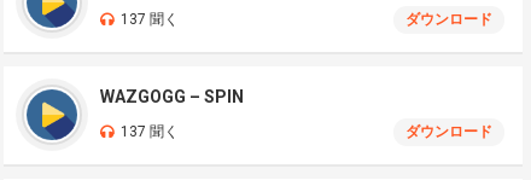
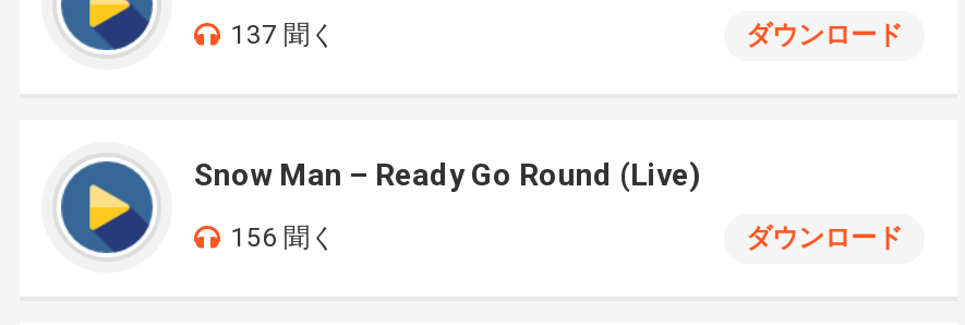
[100,87,244,106] WAZGOGG – SPIN -> [194,157,700,192] Snow Man – Ready Go Round (Live)
[121,123,179,140] 137 聞く -> [231,222,336,253] 156 聞く

